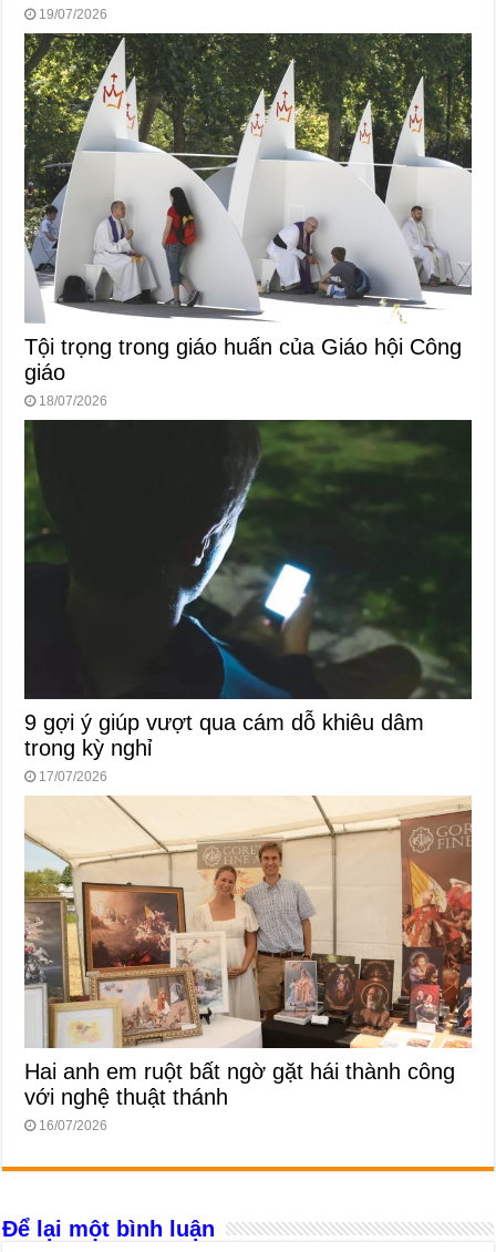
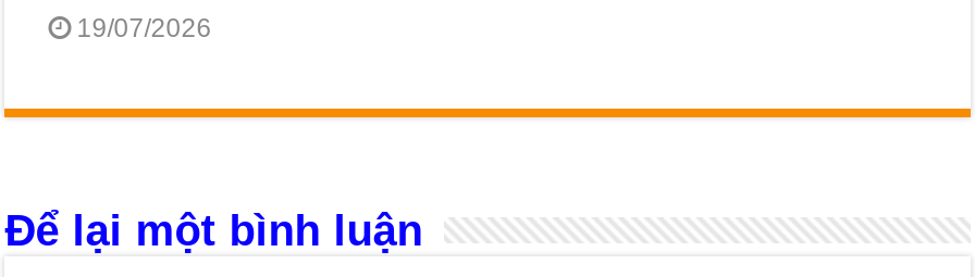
[23,32,473,409] [image] | Tội trọng trong giáo huấn của Giáo hội Công | giáo | 18/07/2026 -> none
[23,419,473,785] [image] | 9 gợi ý giúp vượt qua cám dỗ khiêu dâm | trong kỳ nghỉ | 17/07/2026 -> none
[23,794,473,1133] [image] | Hai anh em ruột bất ngờ gặt hái thành công | với nghệ thuật thánh | 16/07/2026 -> none

